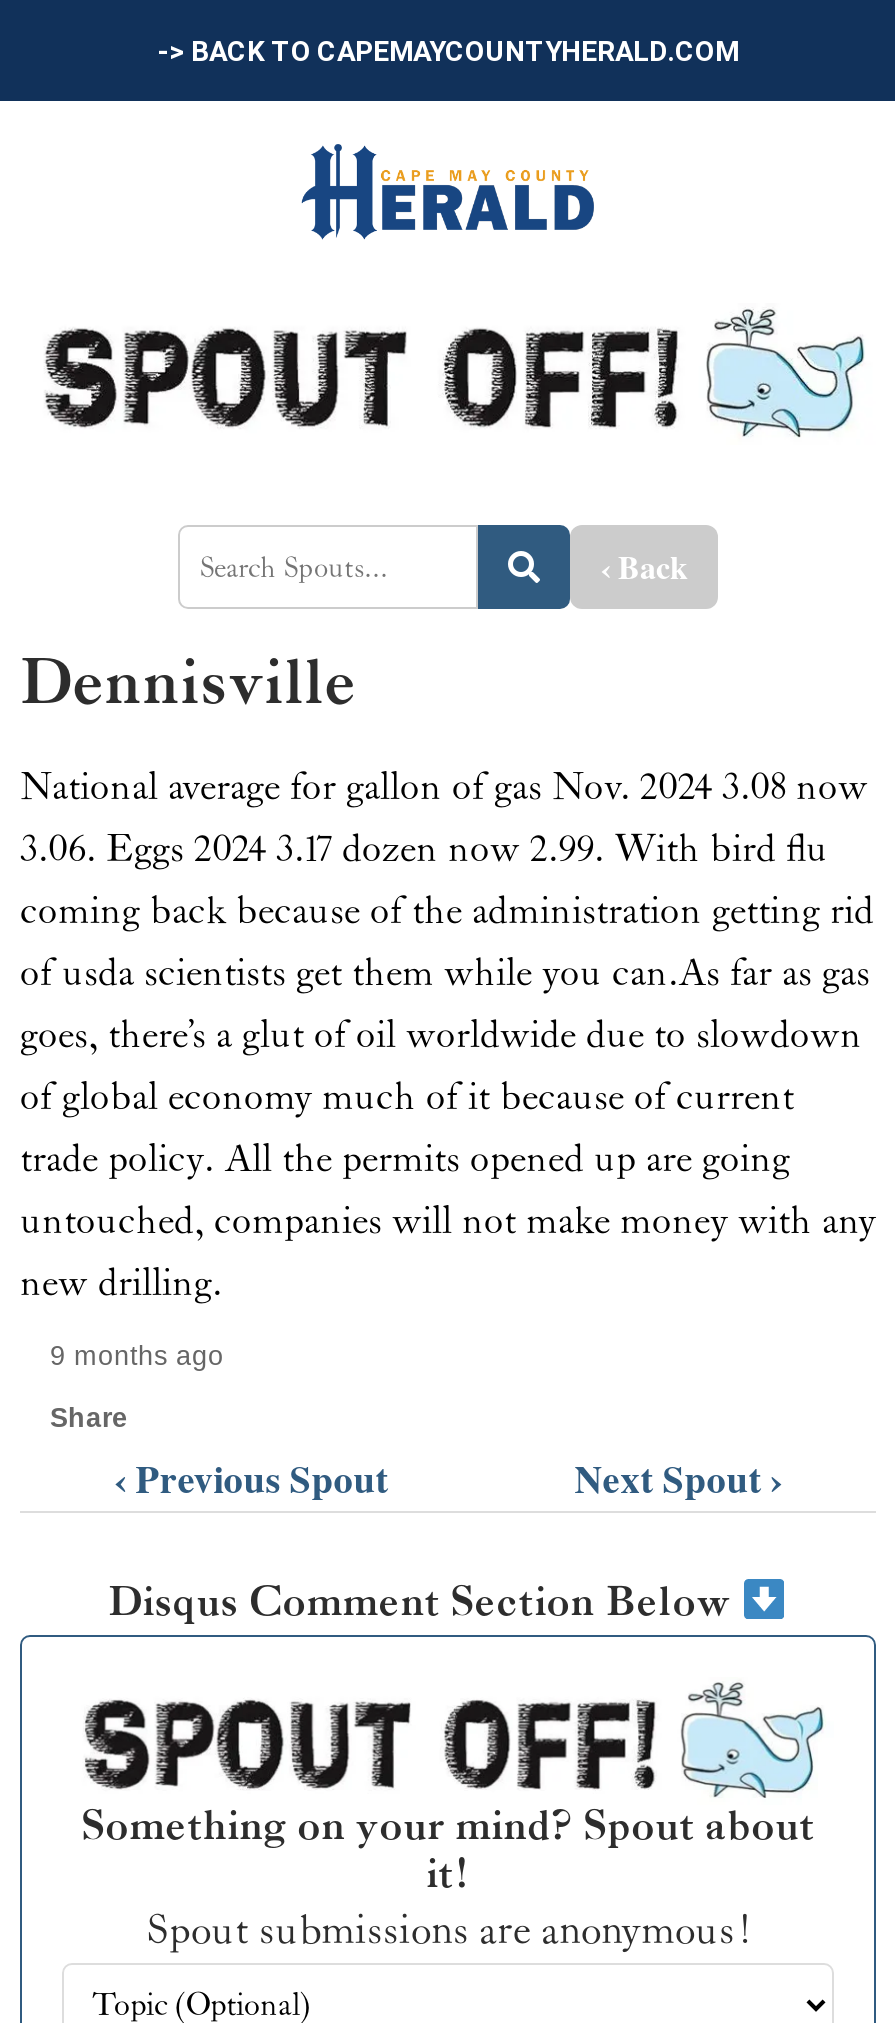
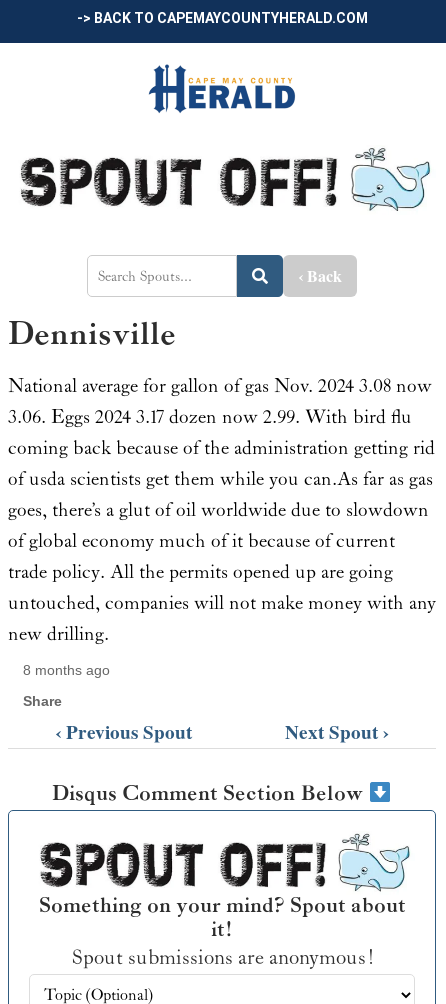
[50,1341,224,1371] 9 months ago -> [23,663,110,678] 8 months ago

